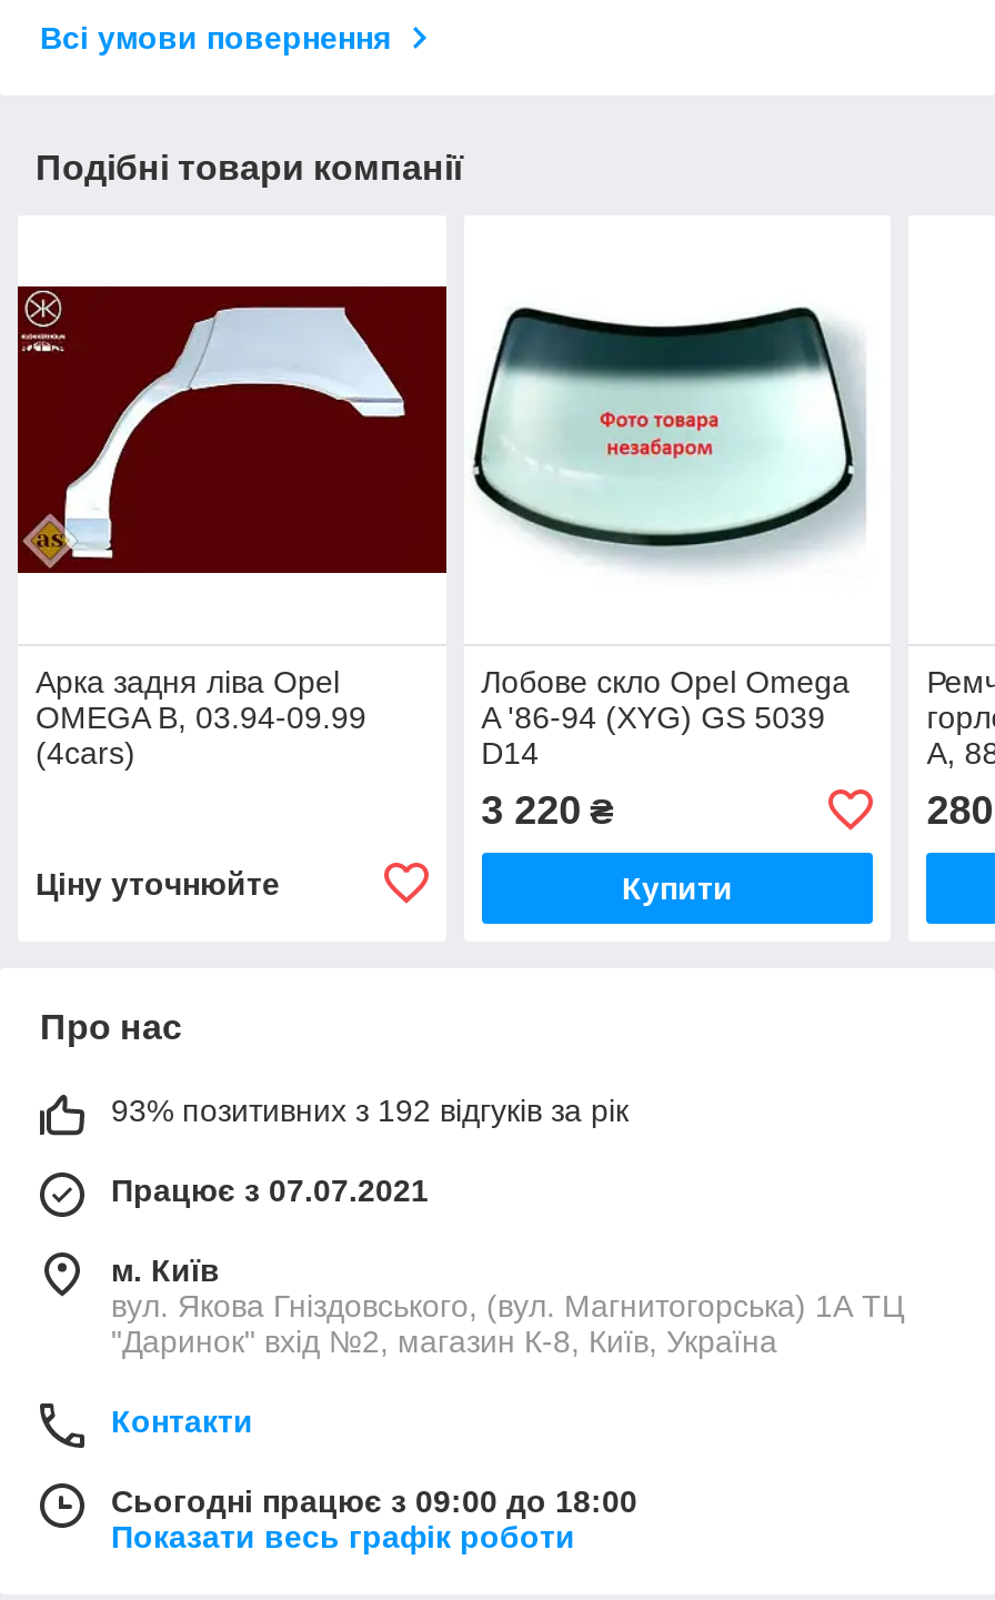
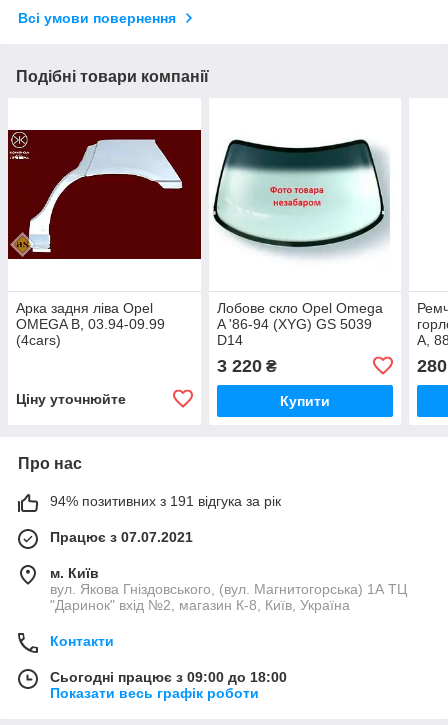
[111,1092,629,1128] 93% позитивних з 192 відгуків за рік -> [50,493,281,509] 94% позитивних з 191 відгука за рік

